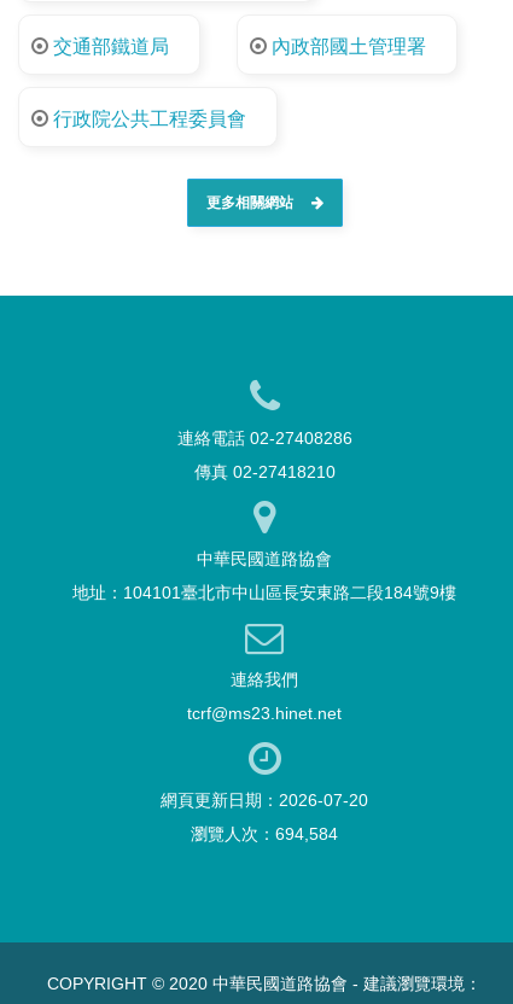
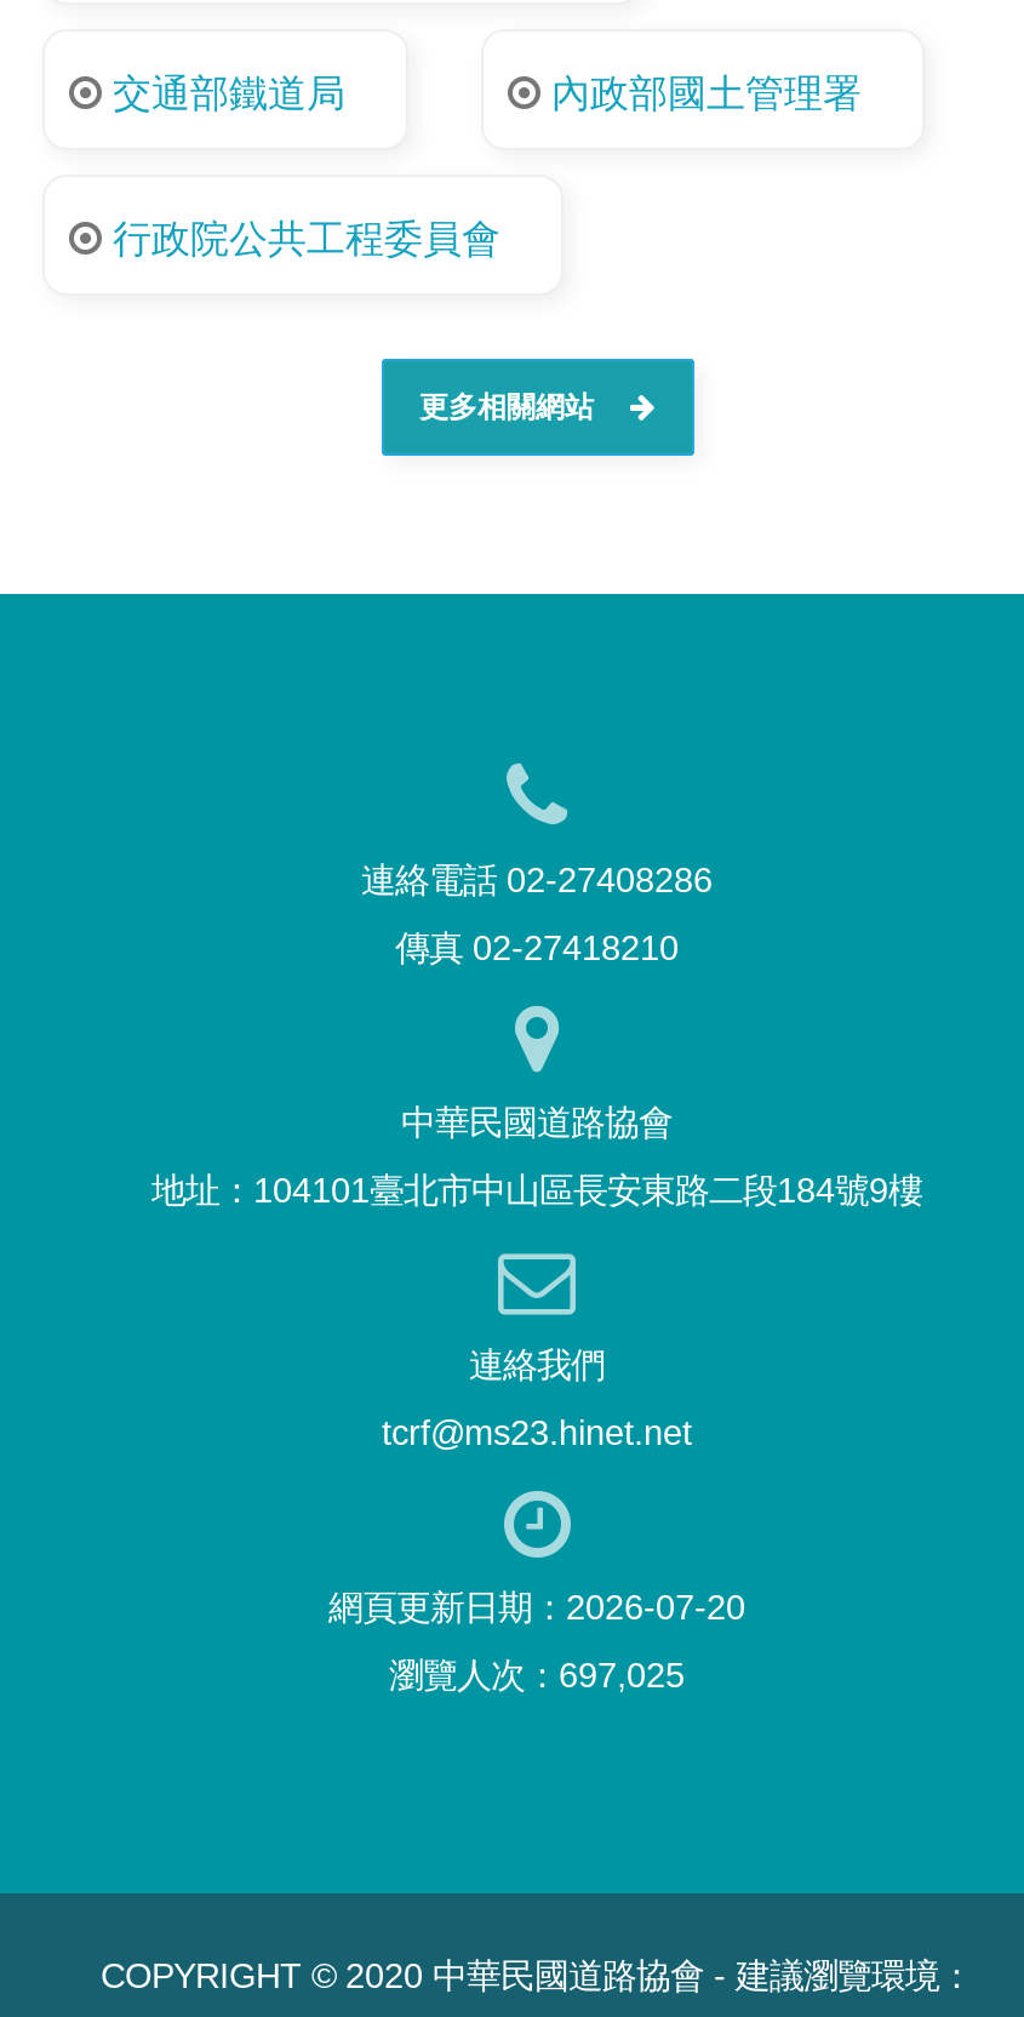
[191,824,338,844] 瀏覽人次：694,584 -> [389,1656,685,1695] 瀏覽人次：697,025

